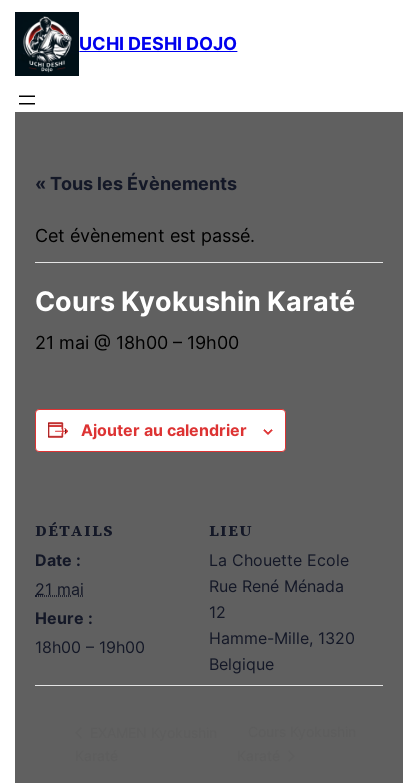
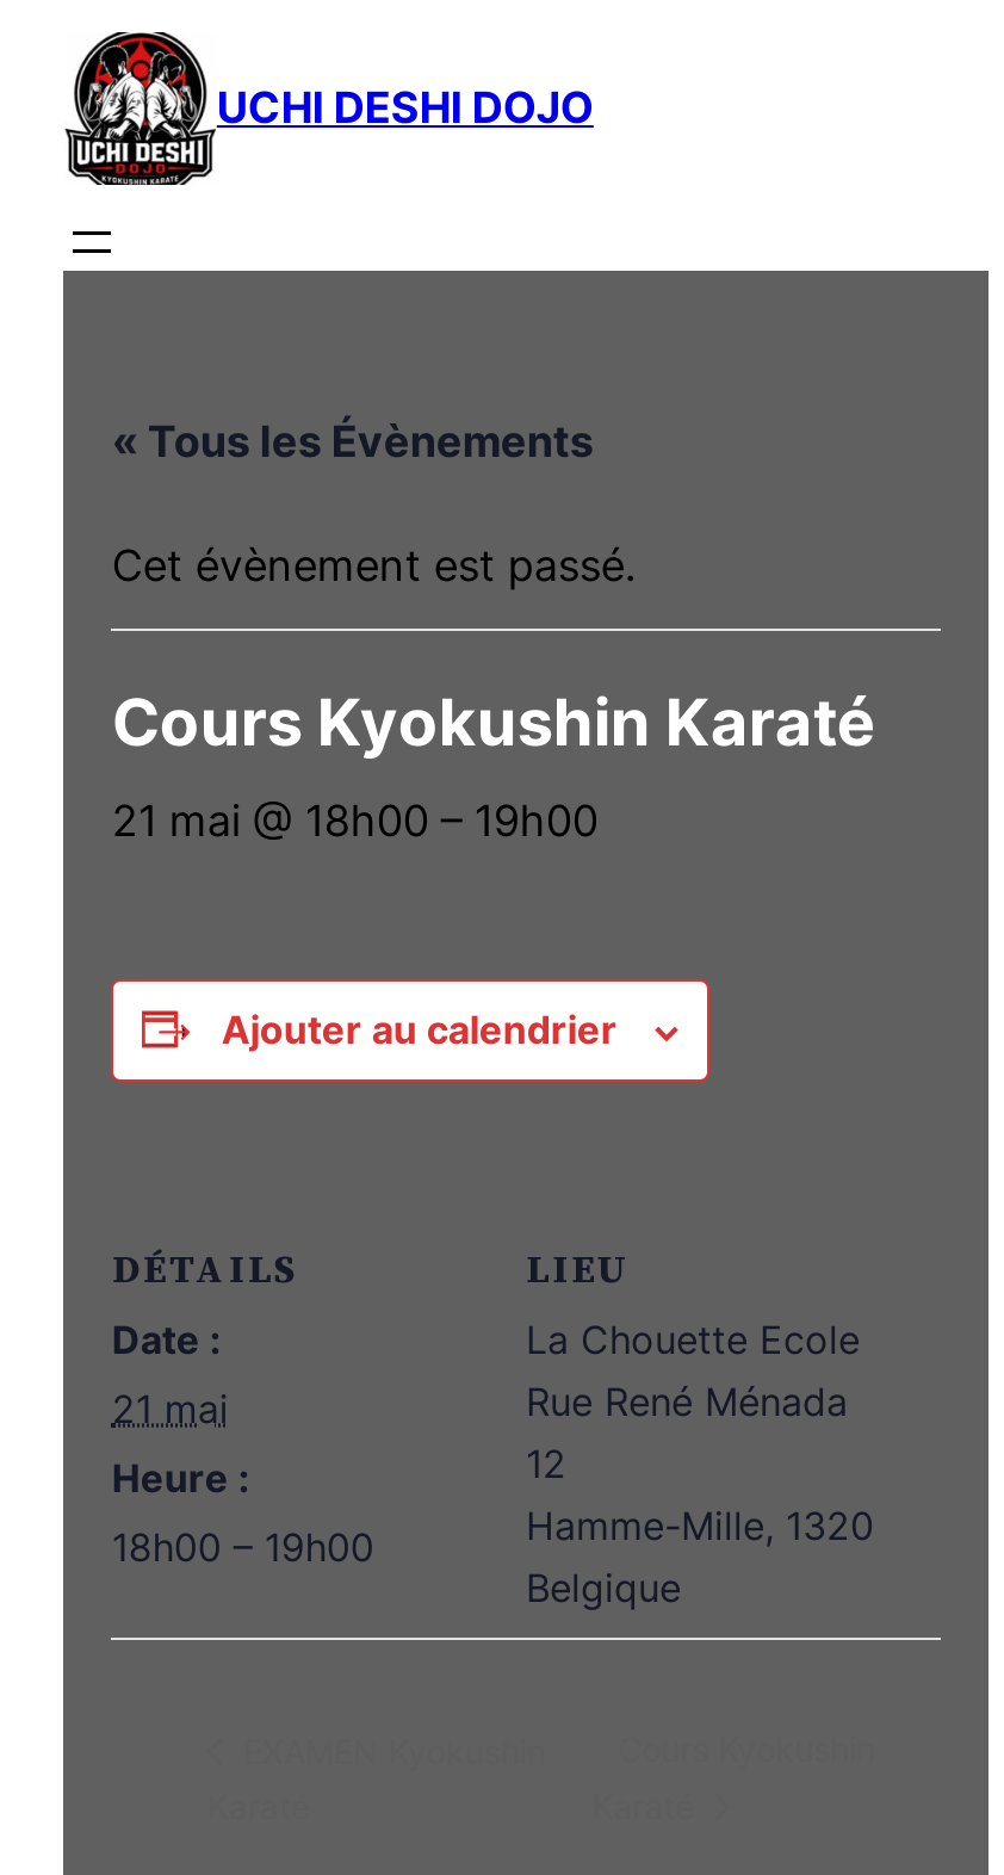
[14,11,80,77] [image] -> [63,30,216,187] [image]

